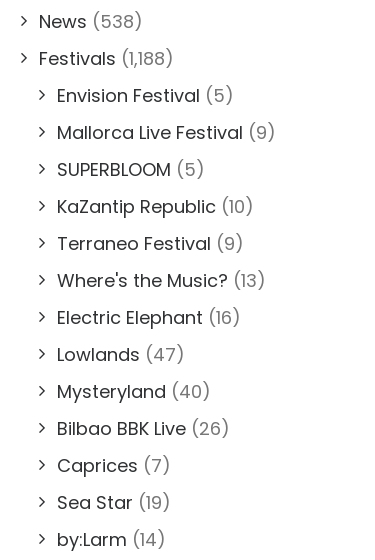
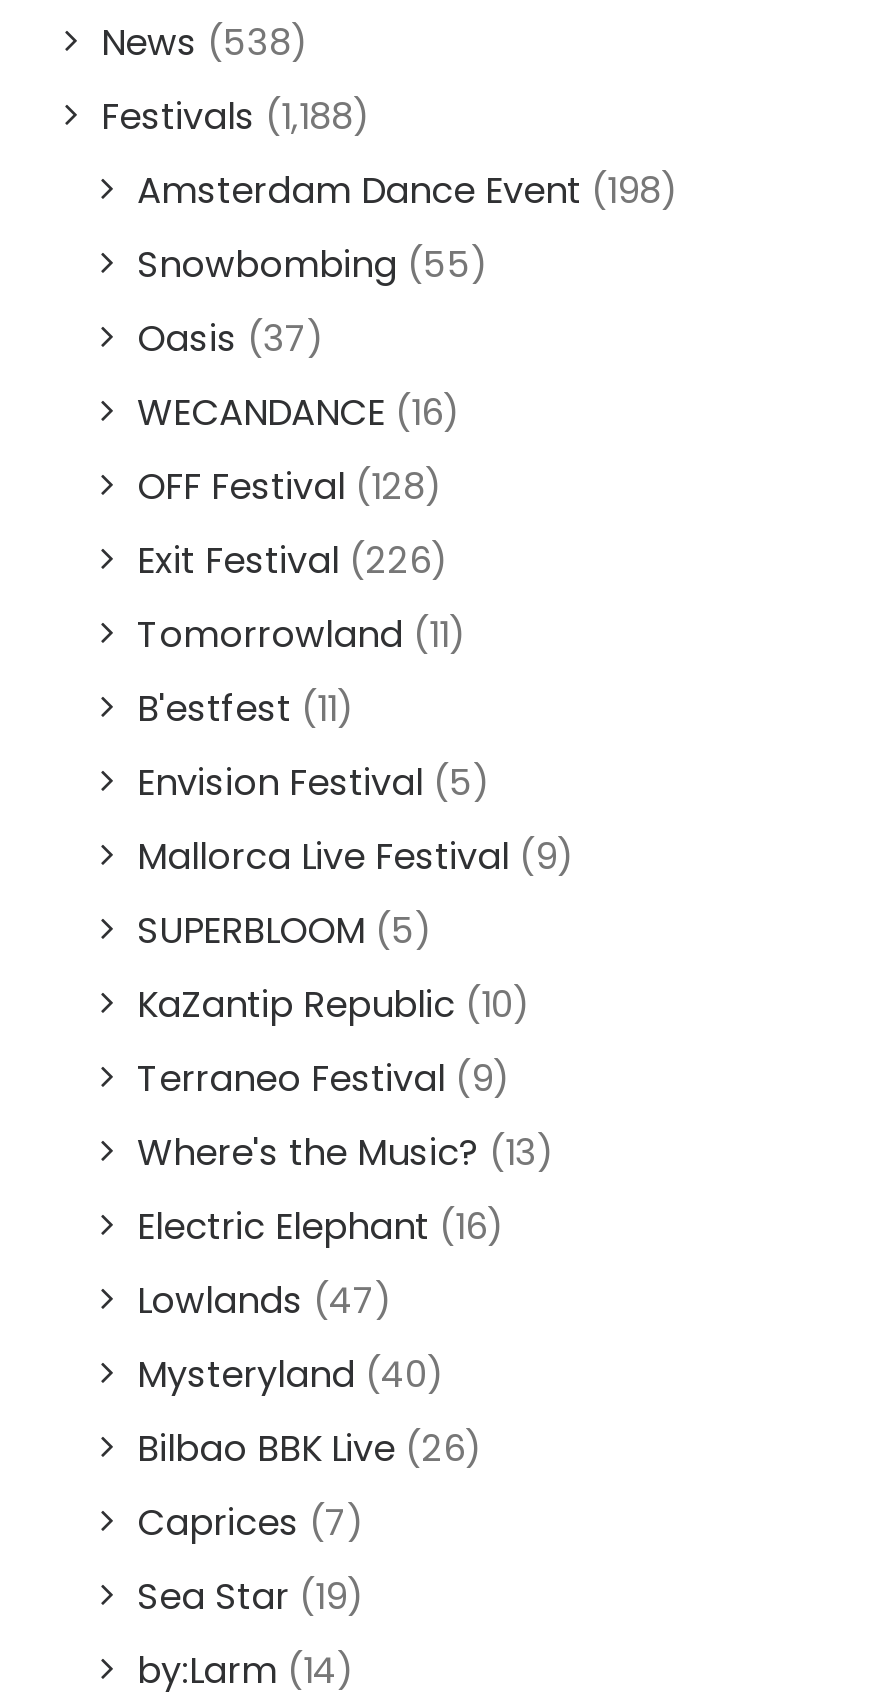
none -> [137,165,679,733] Amsterdam Dance Event (198) | Snowbombing (55) | Oasis (37) | WECANDANCE (16) | OFF Festival (128) | Exit Festival (226) | Tomorrowland (11) | B'estfest (11)

